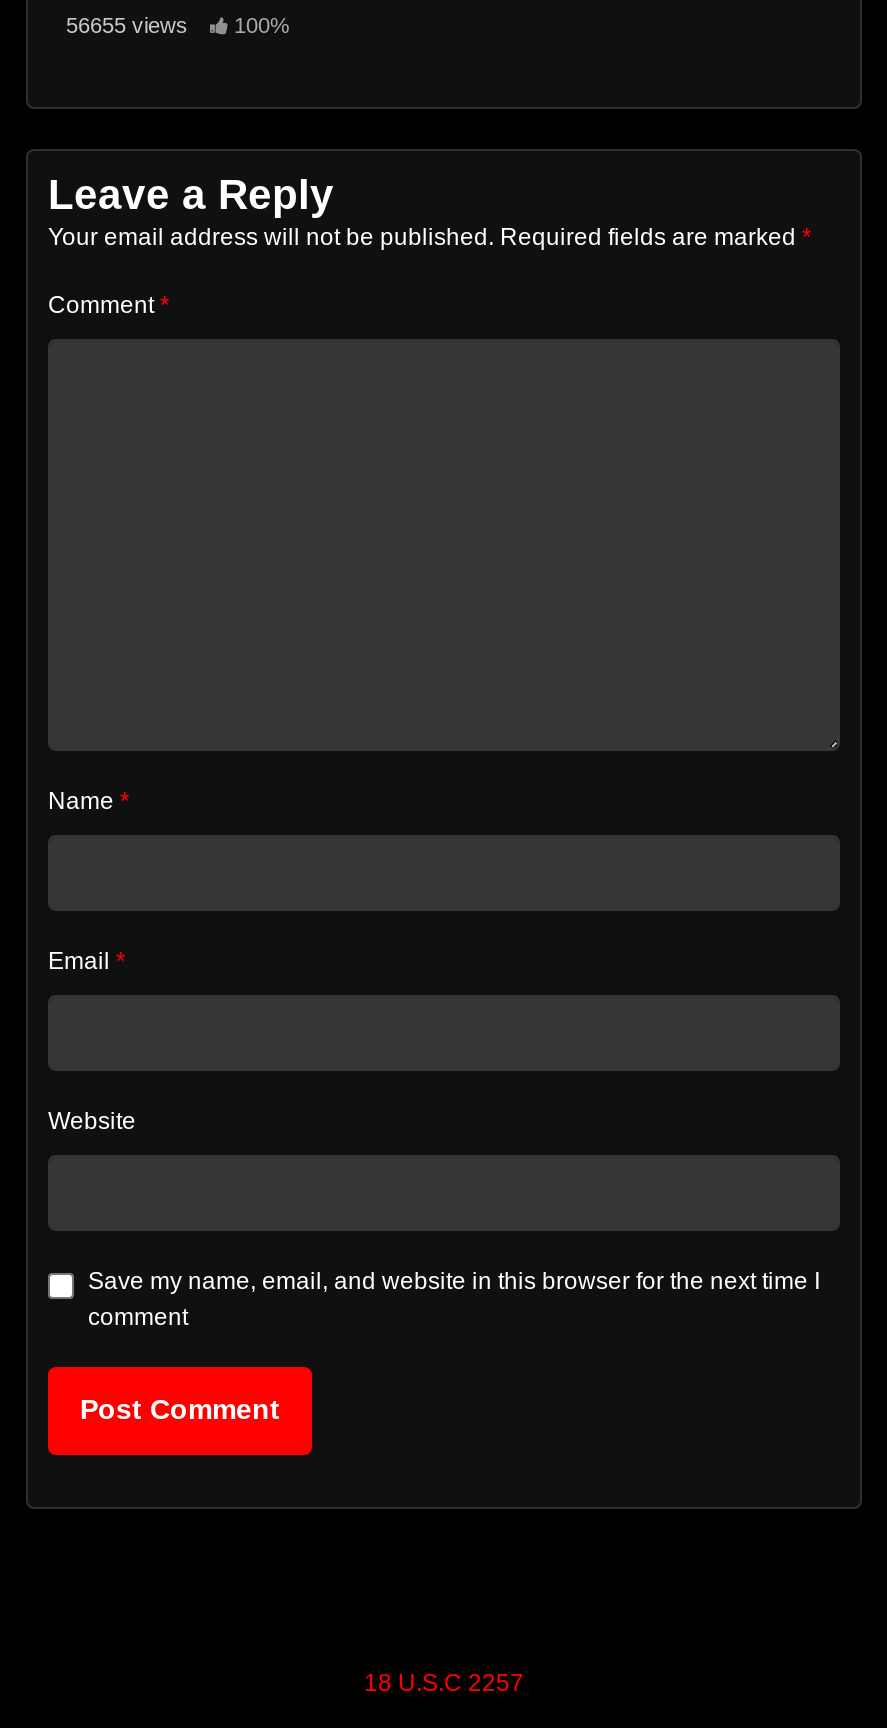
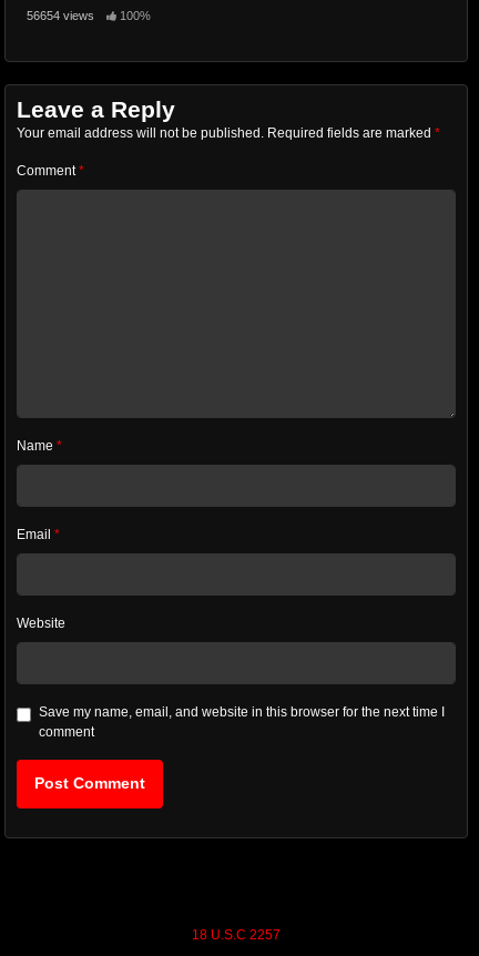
[66,13,290,37] 56655 views 100% -> [27,9,151,22] 56654 views 100%

